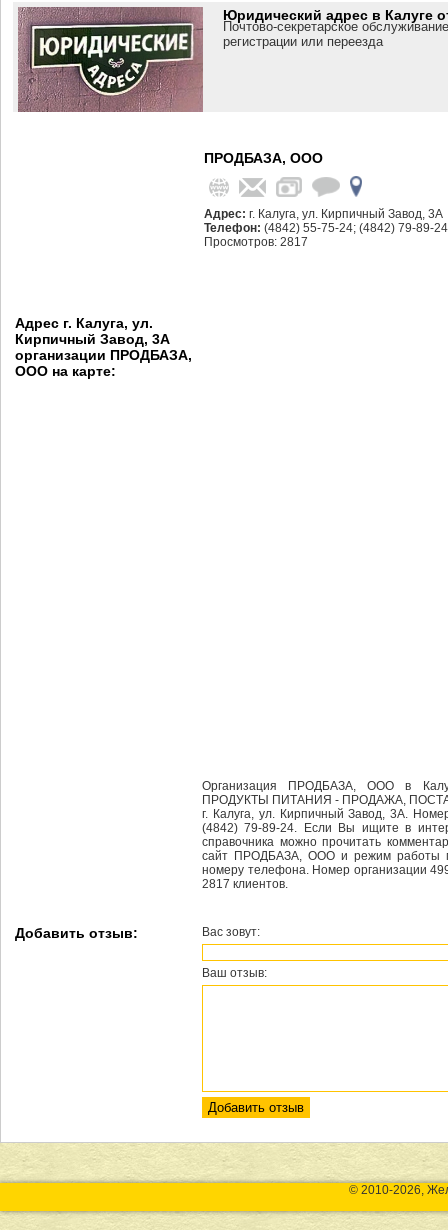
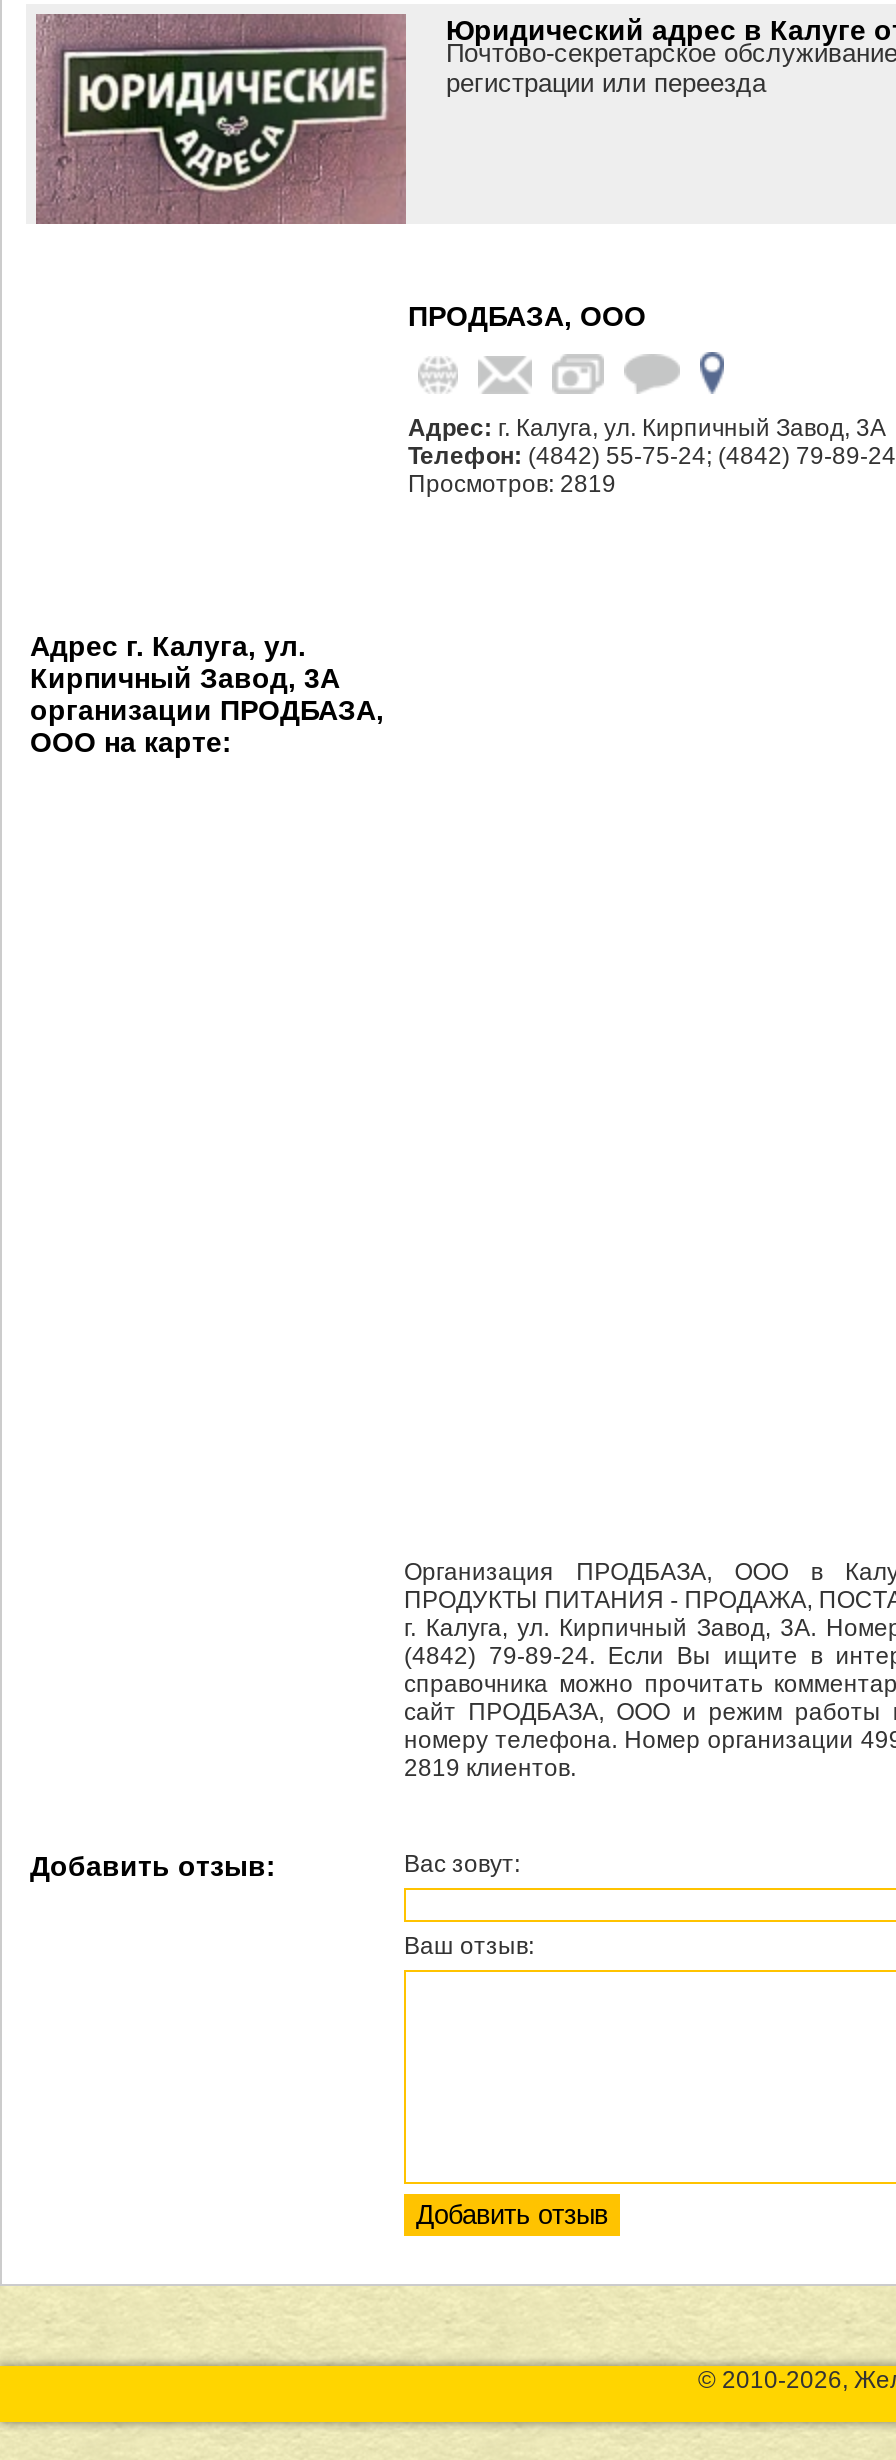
[204,235,308,249] Просмотров: 2817 -> [408,469,616,497] Просмотров: 2819
[202,877,288,891] 2817 клиентов. -> [404,1754,576,1782] 2819 клиентов.

